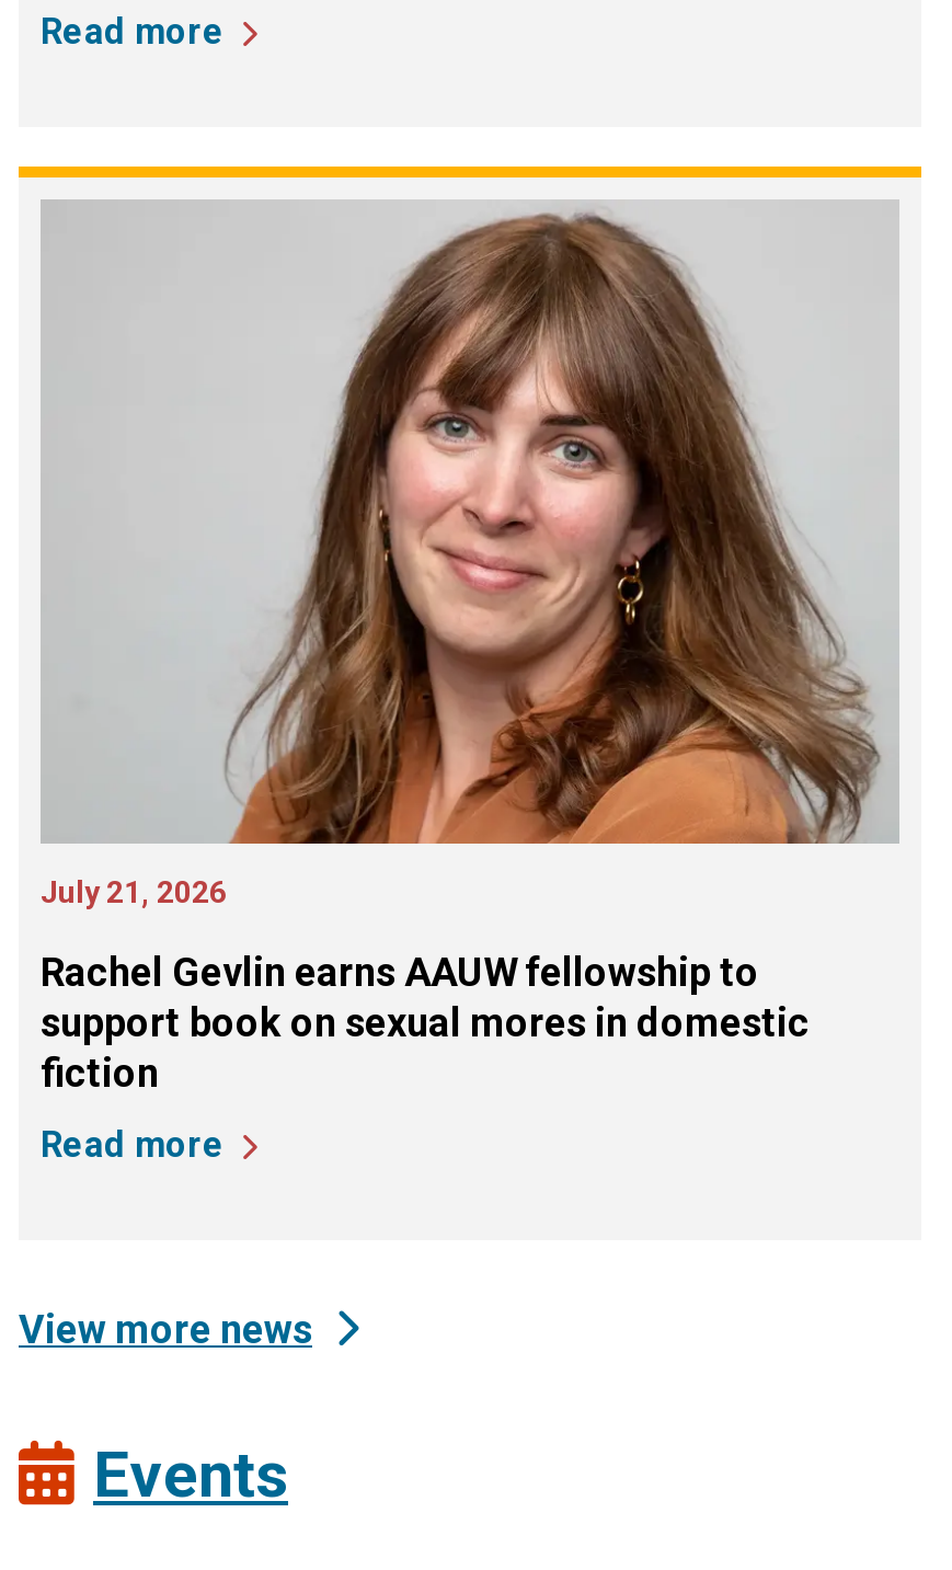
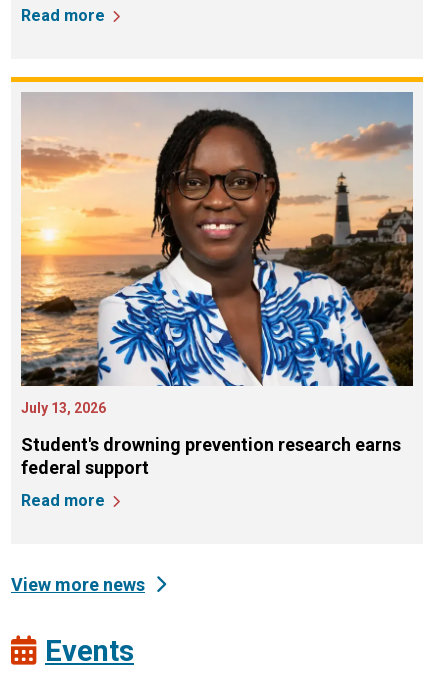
[41,202,899,910] [image] | July 21, 2026 -> [20,92,414,416] [image] | July 13, 2026
[41,949,810,1096] Rachel Gevlin earns AAUW fellowship to | support book on sexual mores in domestic | fiction -> [21,434,401,478] Student's drowning prevention research earns | federal support

